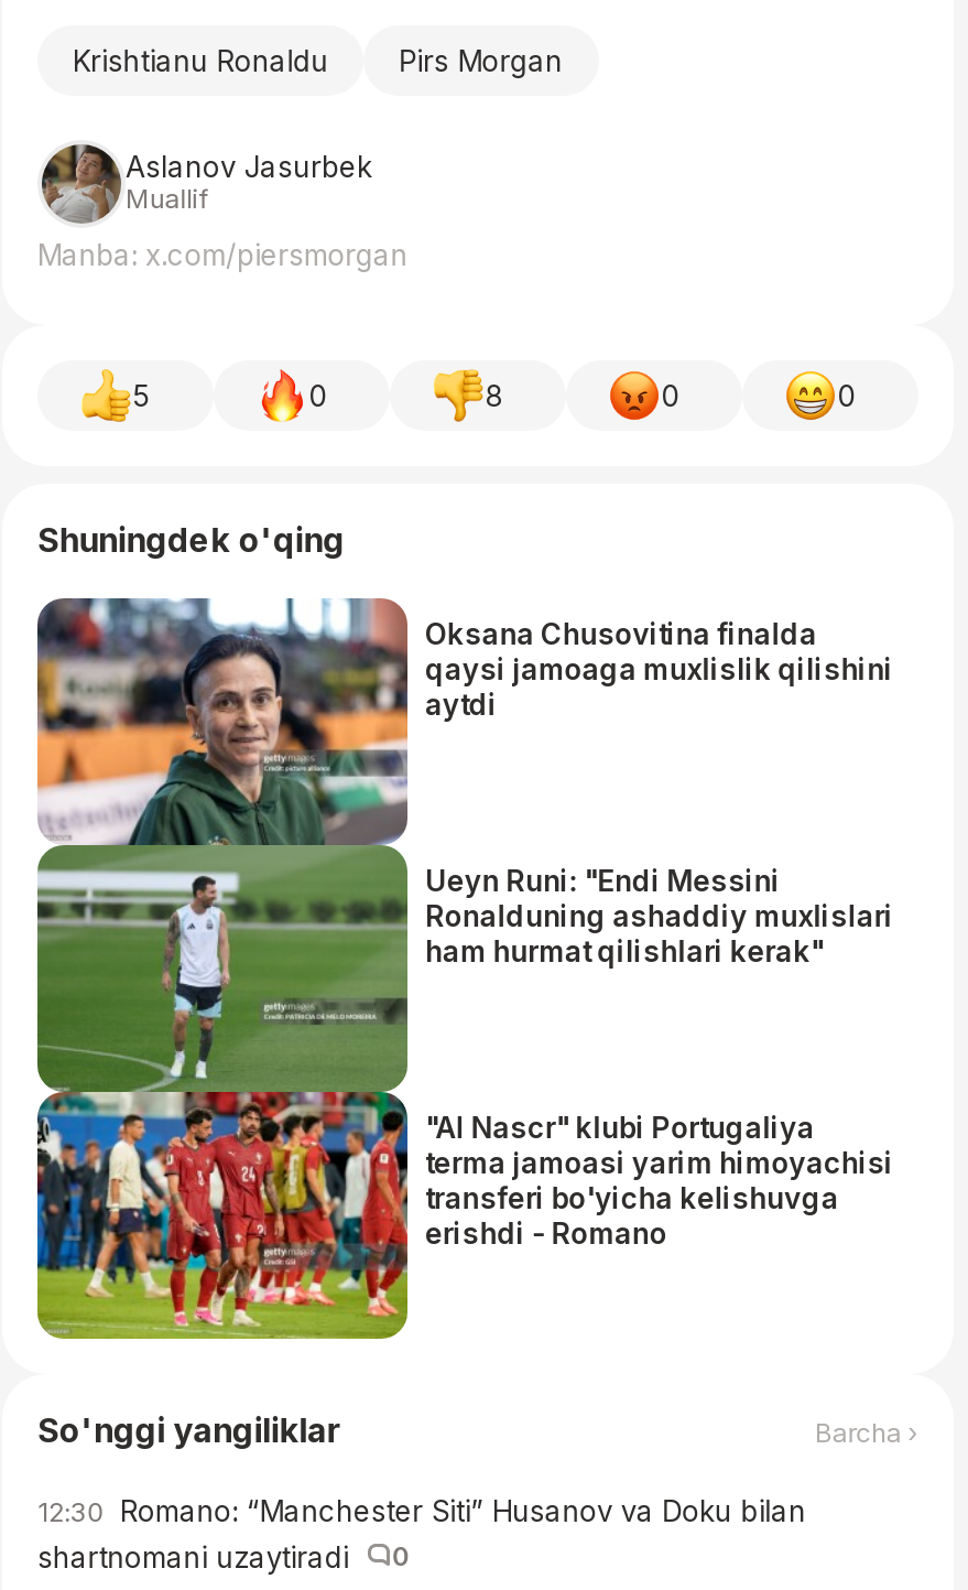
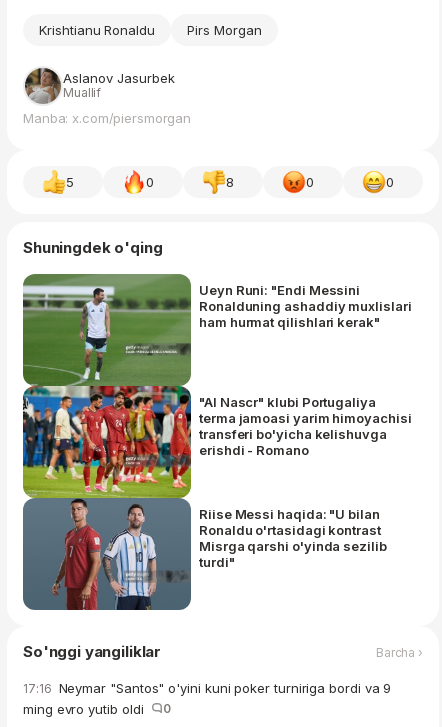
[35,596,893,847] [image] | Oksana Chusovitina finalda | qaysi jamoaga muxlislik qilishini | aytdi -> none
moved [425,863,893,1251] -> [199,282,412,458]: Ueyn Runi: "Endi Messini | Ronalduning ashaddiy muxlislari | ham hurmat qilishlari kerak" | "Al Nascr" klubi Portugaliya | terma jamoasi yarim himoyachisi | transferi bo'yicha kelishuvga | erishdi - Romano
none -> [23,497,387,570] [image] | Riise Messi haqida: "U bilan | Ronaldu o'rtasidagi kontrast | Misrga qarshi o'yinda sezilib | turdi"
[37,1493,806,1575] 12:30 Romano: “Manchester Siti” Husanov va Doku bilan | shartnomani uzaytiradi -> [23,680,391,717] 17:16 Neymar "Santos" o'yini kuni poker turniriga bordi va 9 | ming evro yutib oldi

